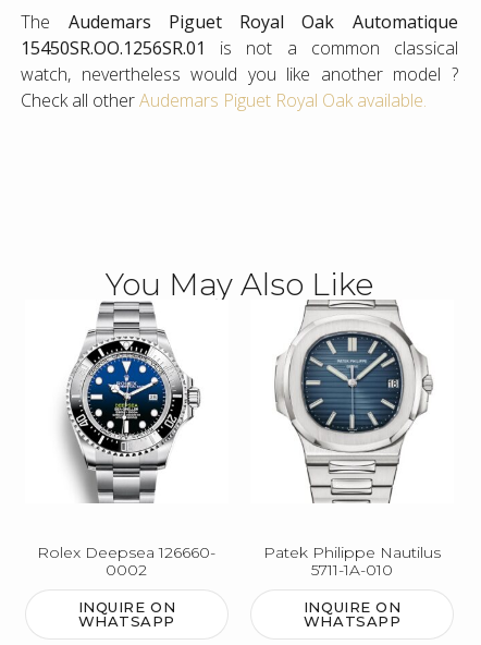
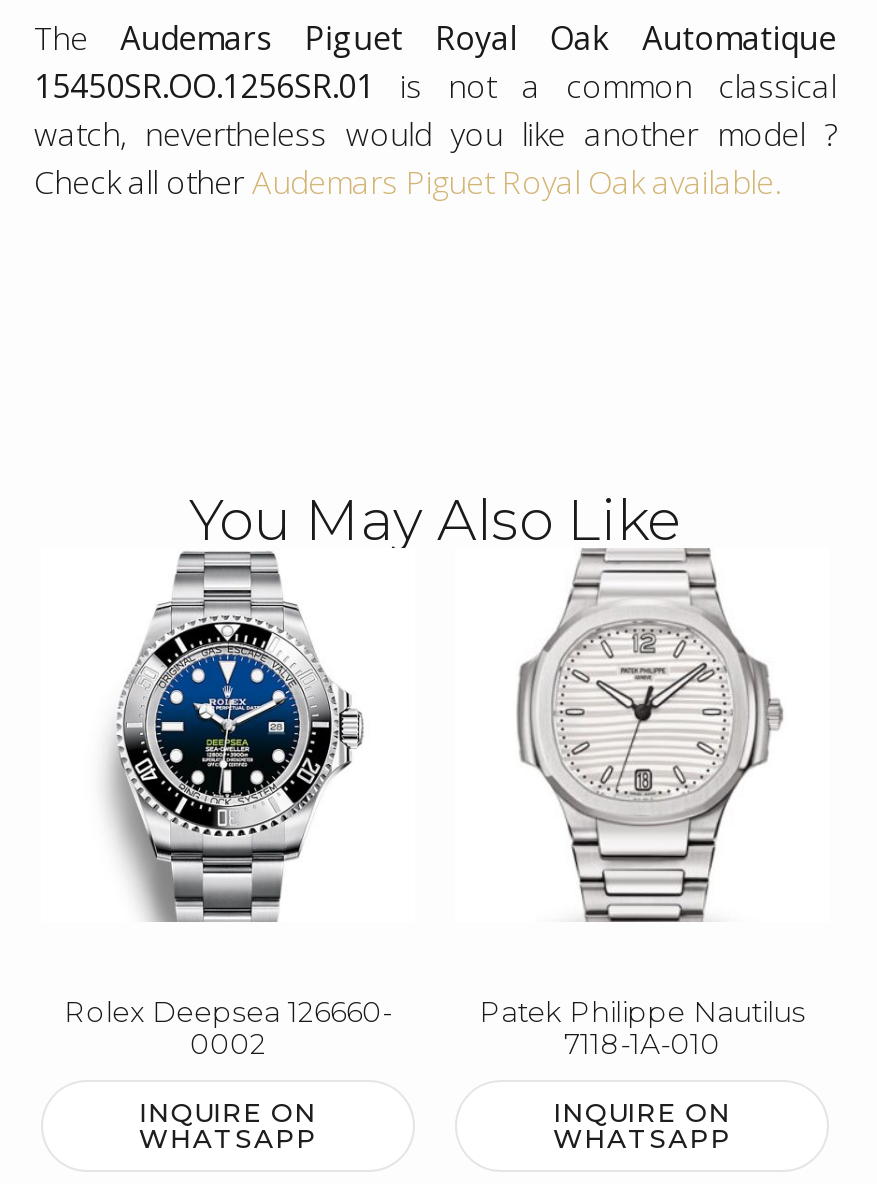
[274,300,434,503] [image] -> [501,550,791,922] [image]
[311,560,393,580] 5711-1A-010 -> [564,1026,720,1062] 7118-1A-010

